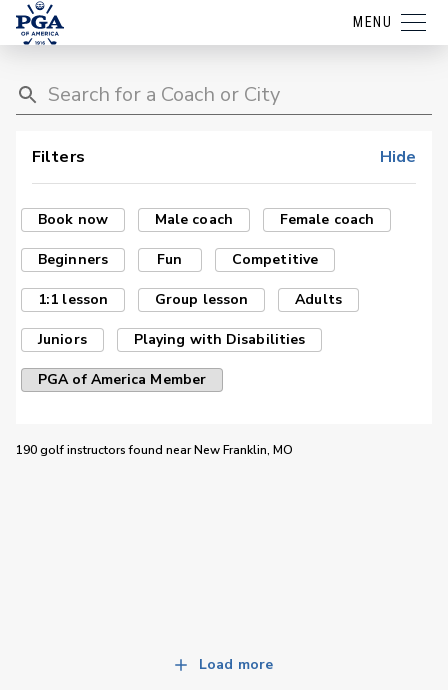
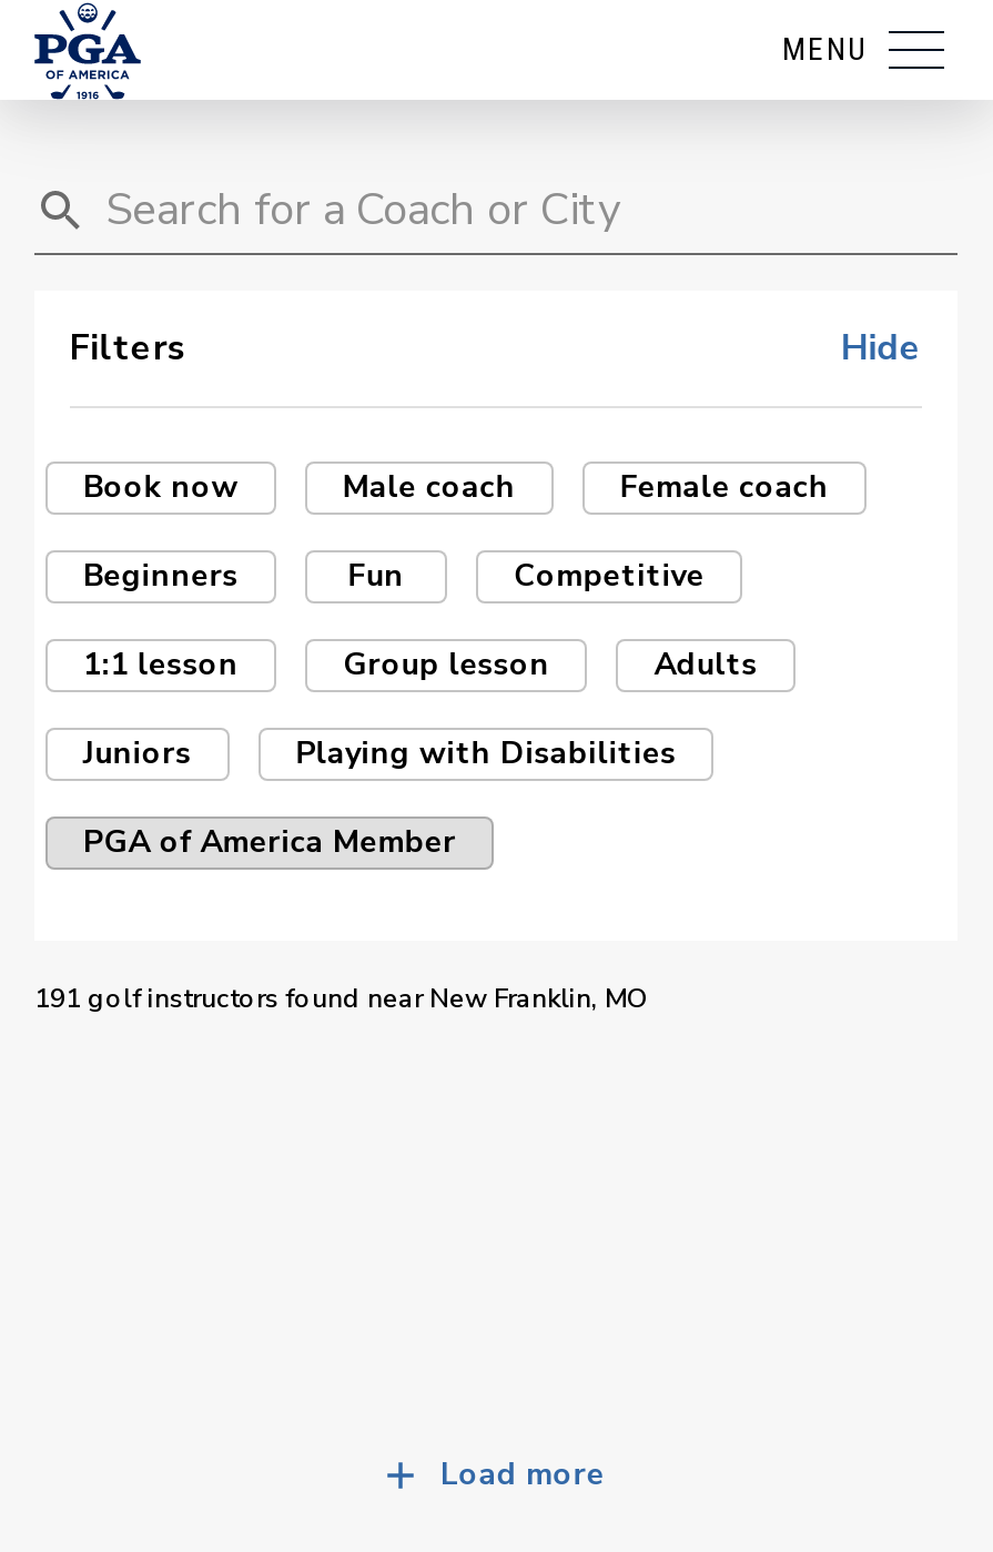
[16,442,293,458] 190 golf instructors found near New Franklin, MO -> [34,980,649,1016] 191 golf instructors found near New Franklin, MO

